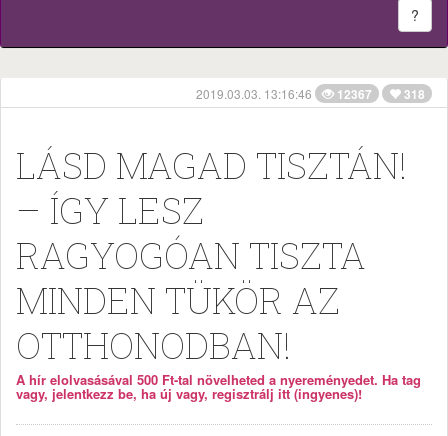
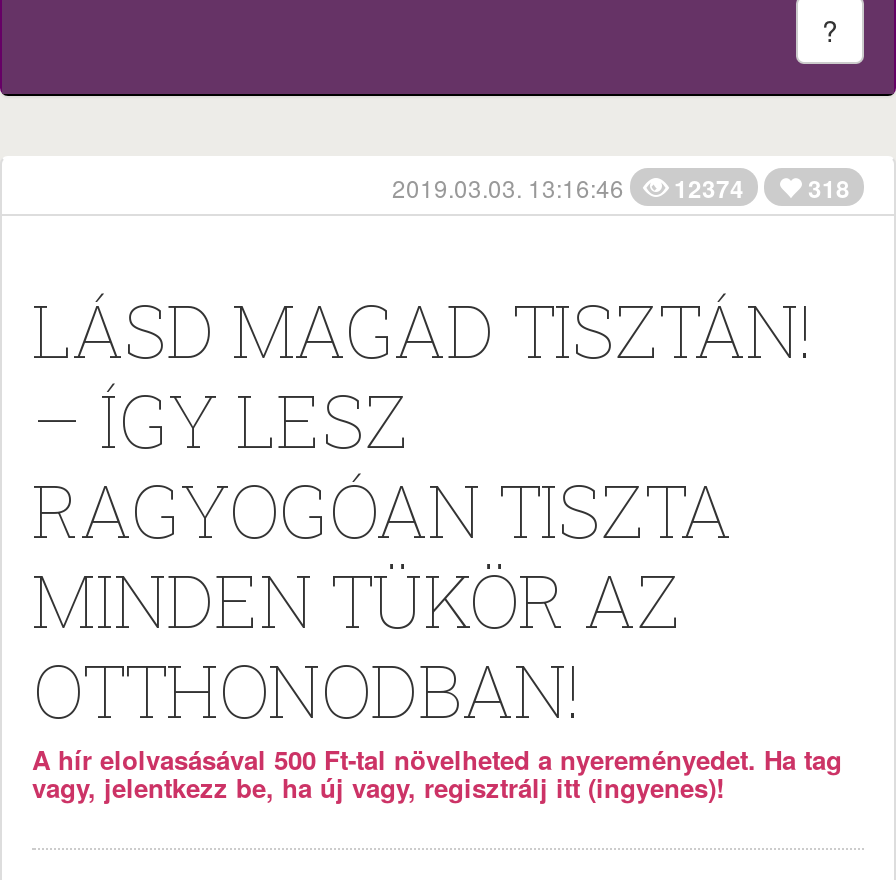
[196,85,425,103] 2019.03.03. 13:16:46 12367 318 -> [392,170,850,206] 2019.03.03. 13:16:46 12374 318

